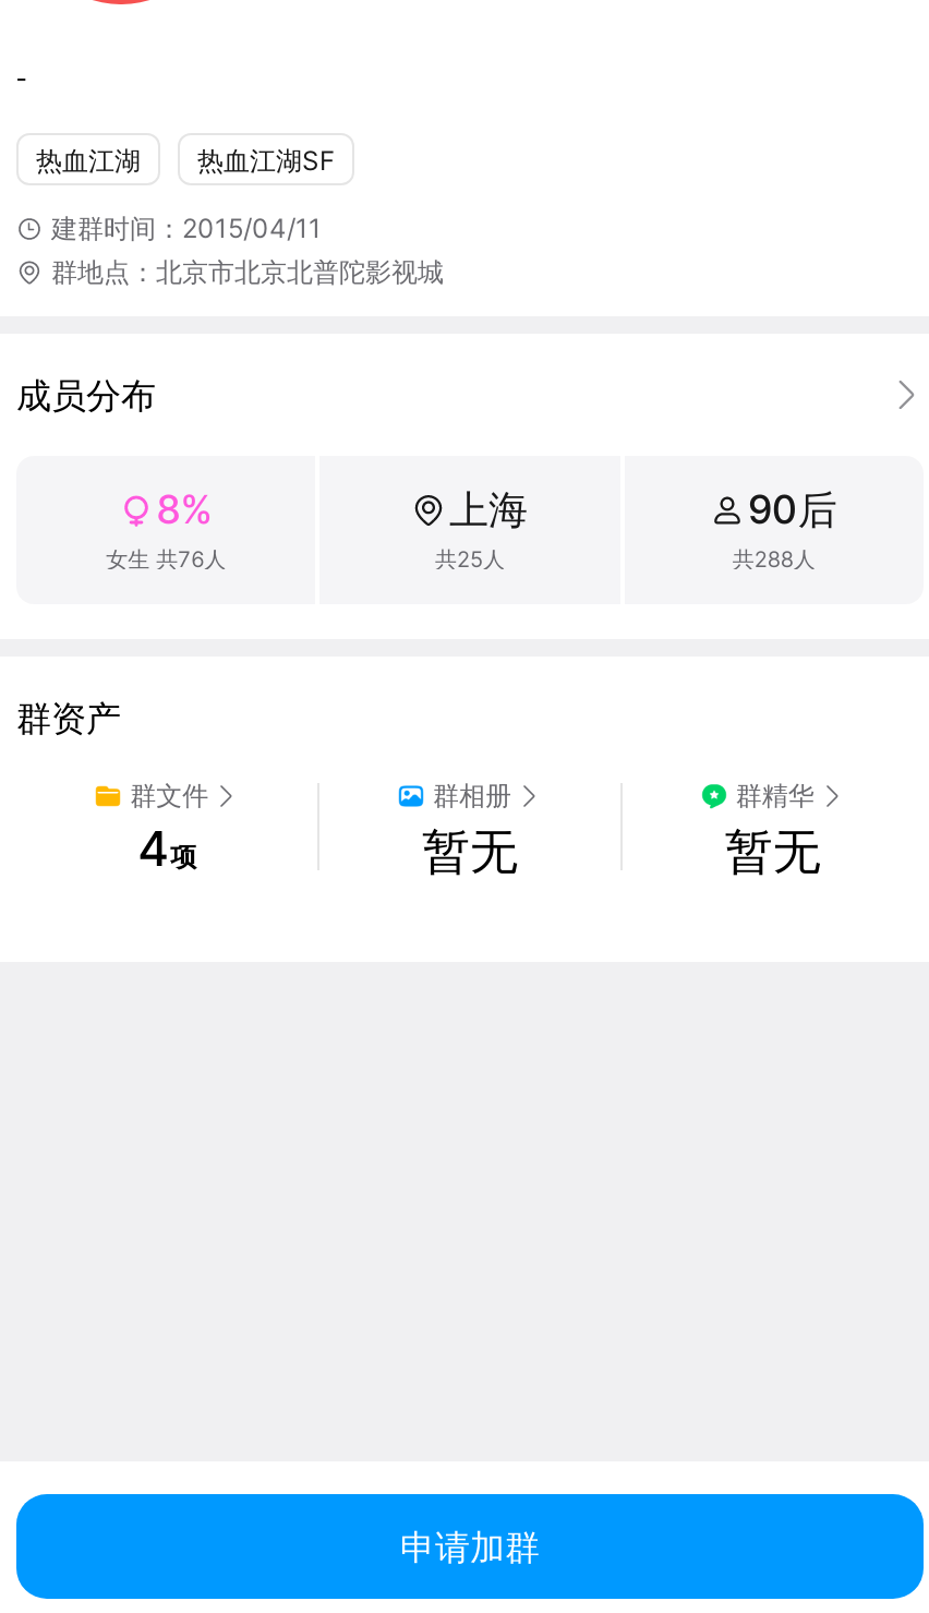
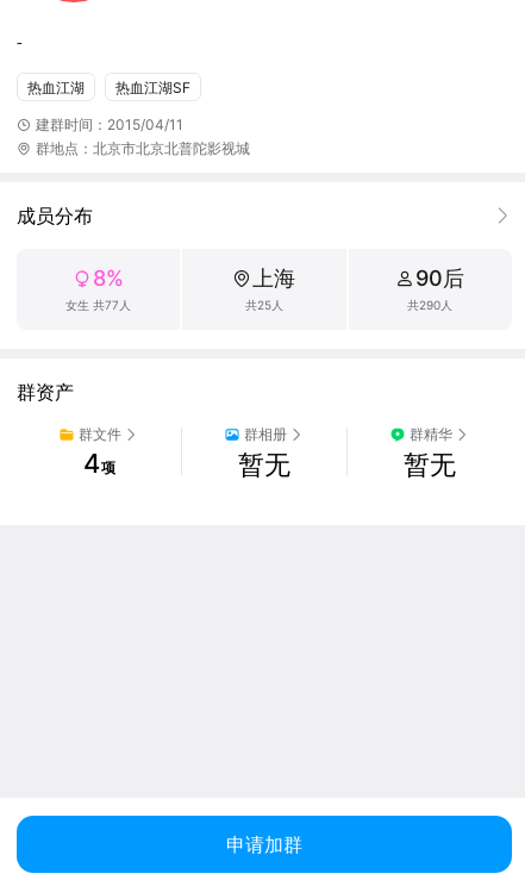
[106,545,226,571] 女生 共76人 -> [66,298,131,312] 女生 共77人
[732,545,815,571] 共288人 -> [407,298,453,312] 共290人

